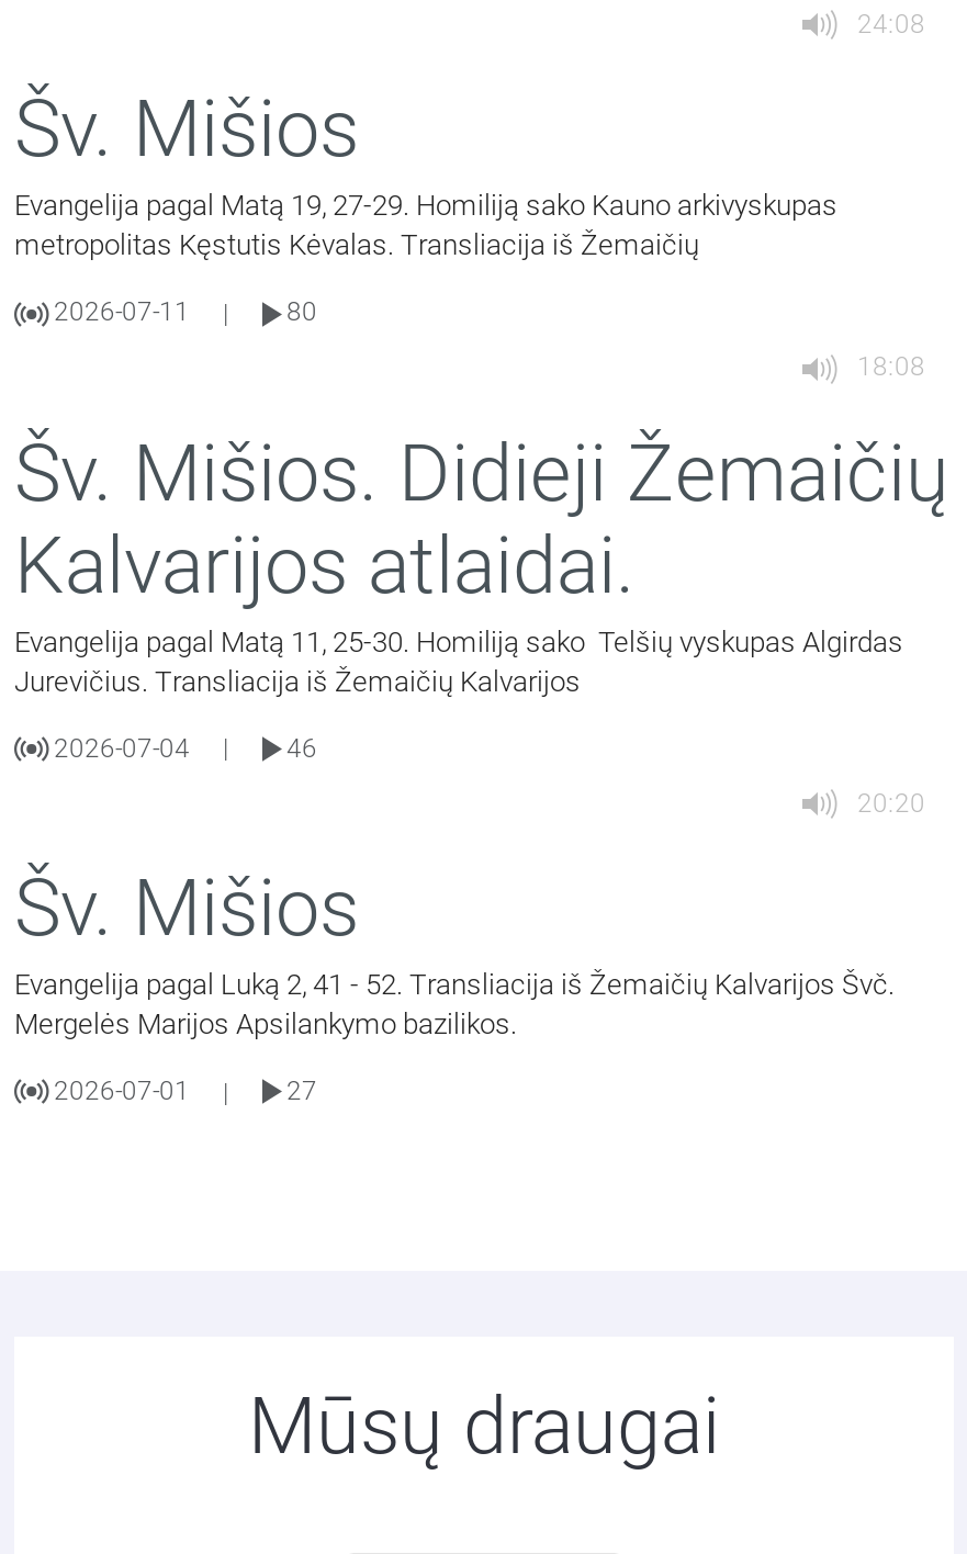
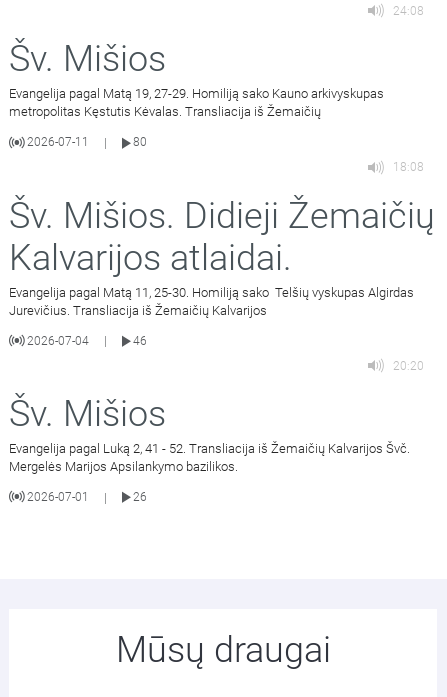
[286,1075,317,1106] 27 -> [133,490,147,504] 26

